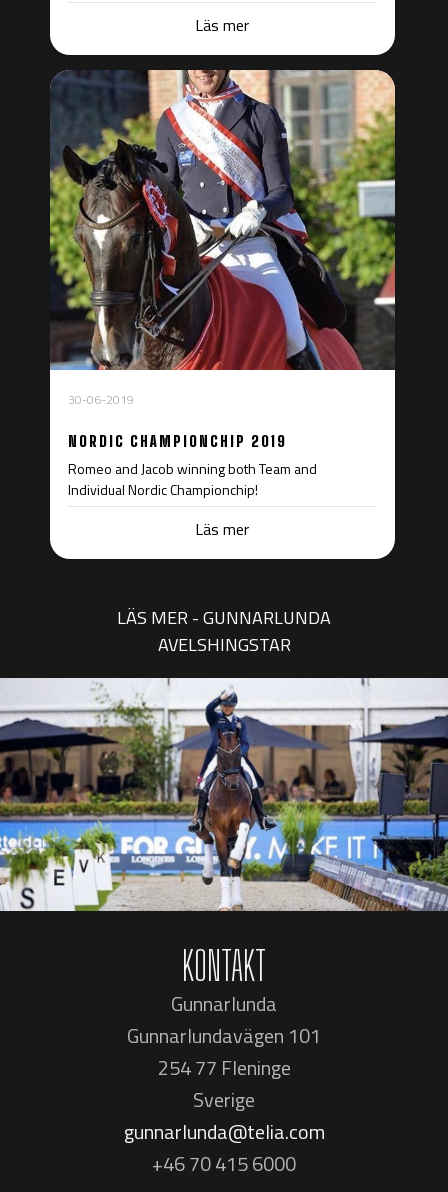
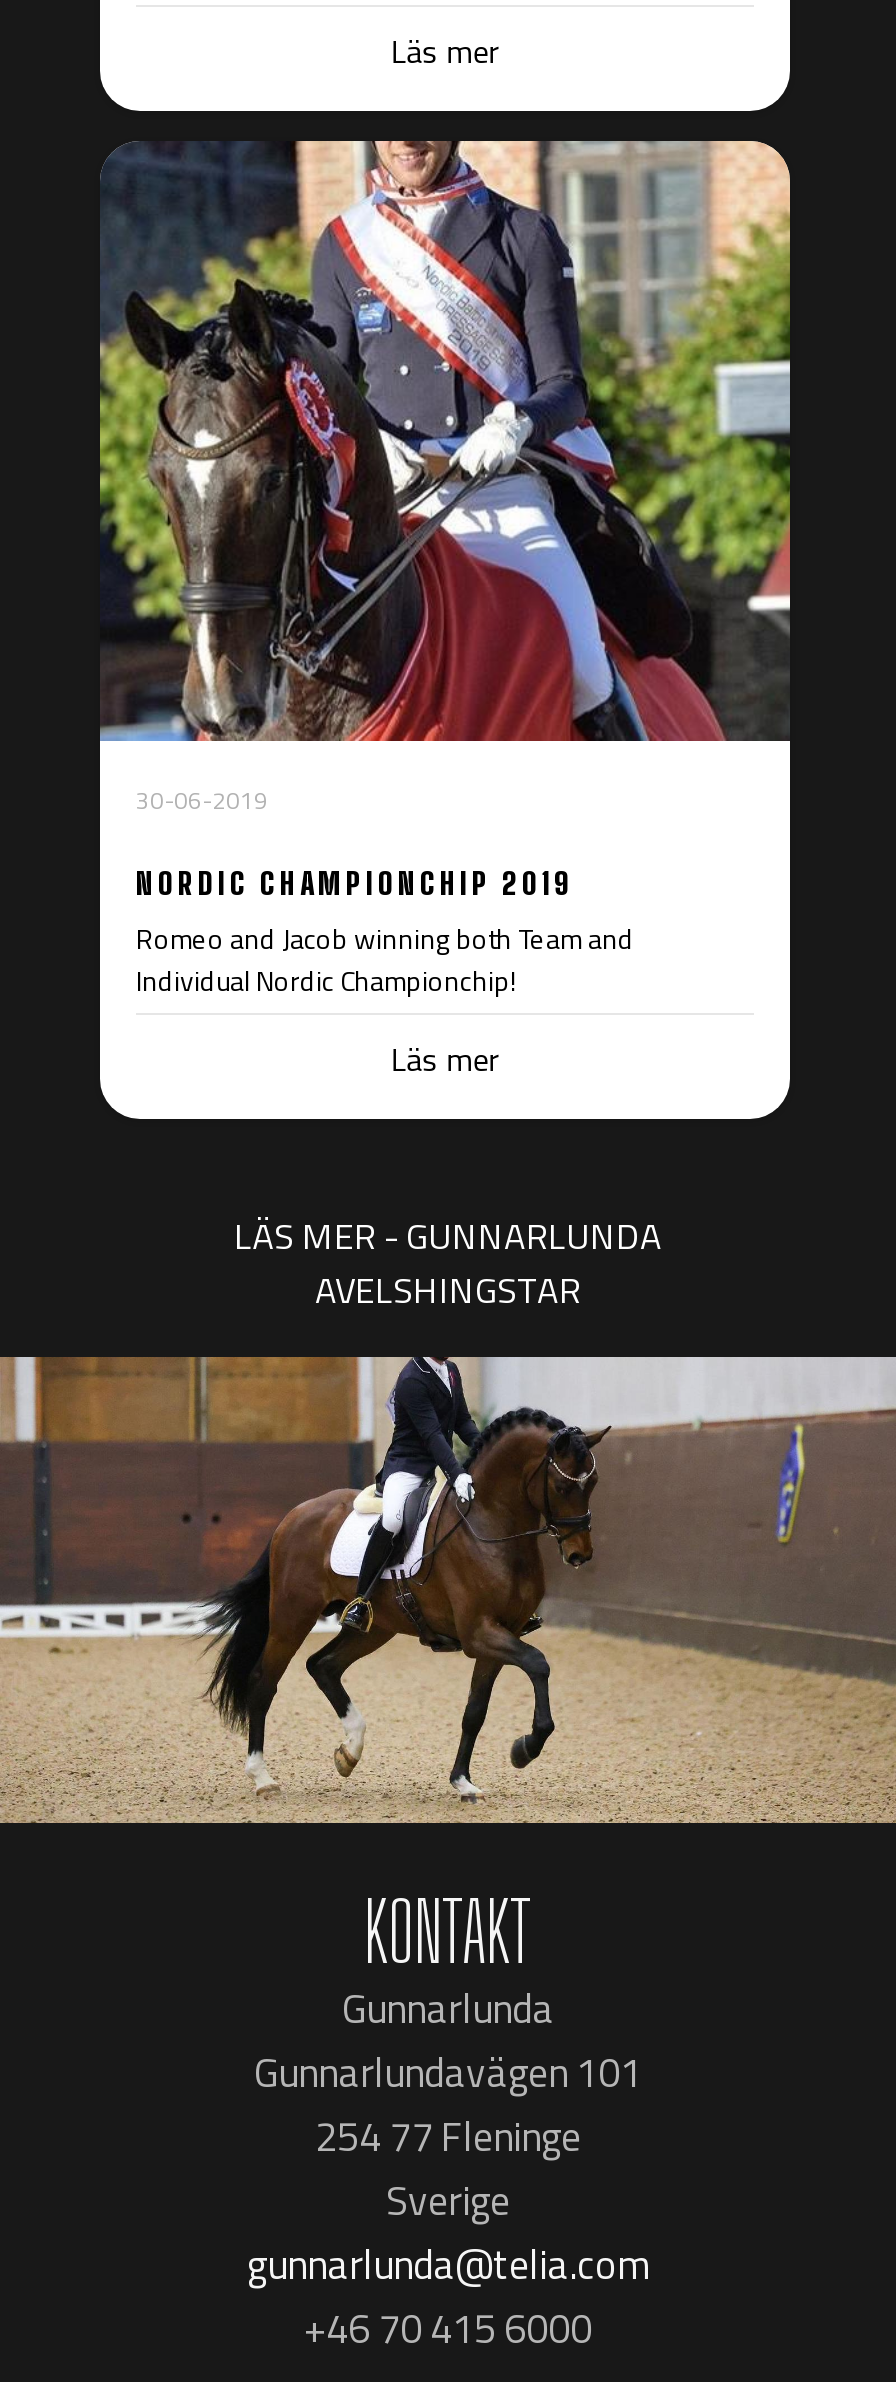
[3,677,445,912] [image] -> [6,1355,890,1825] [image]

